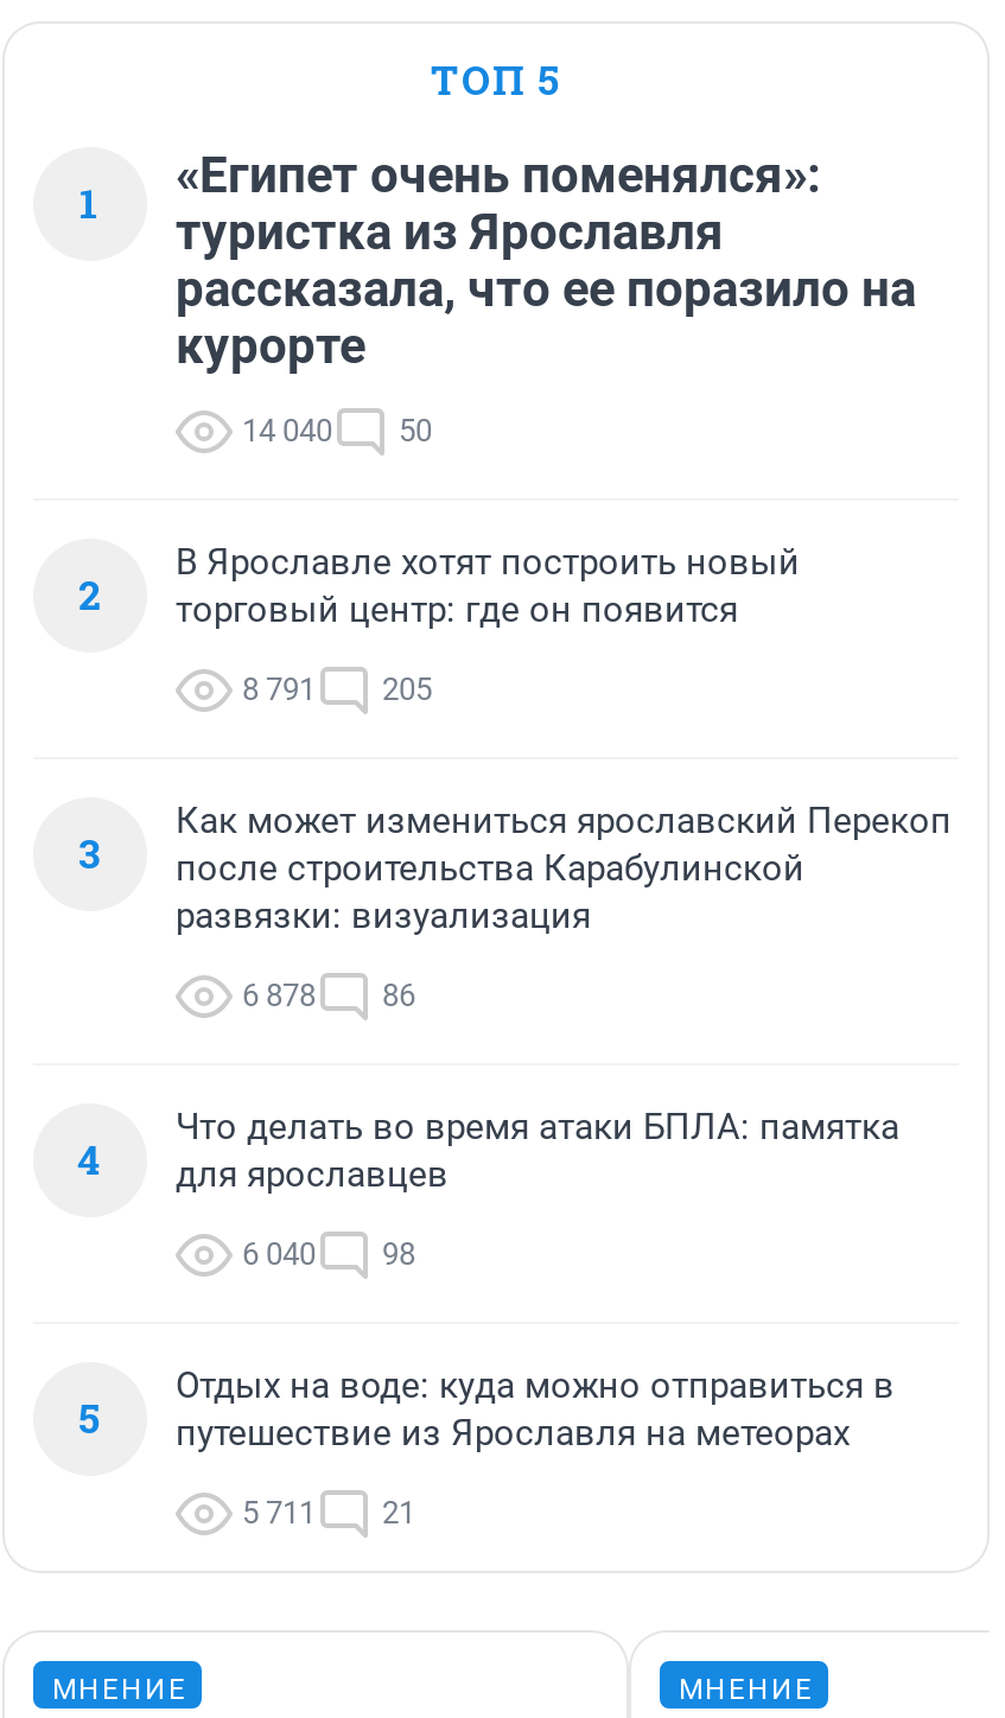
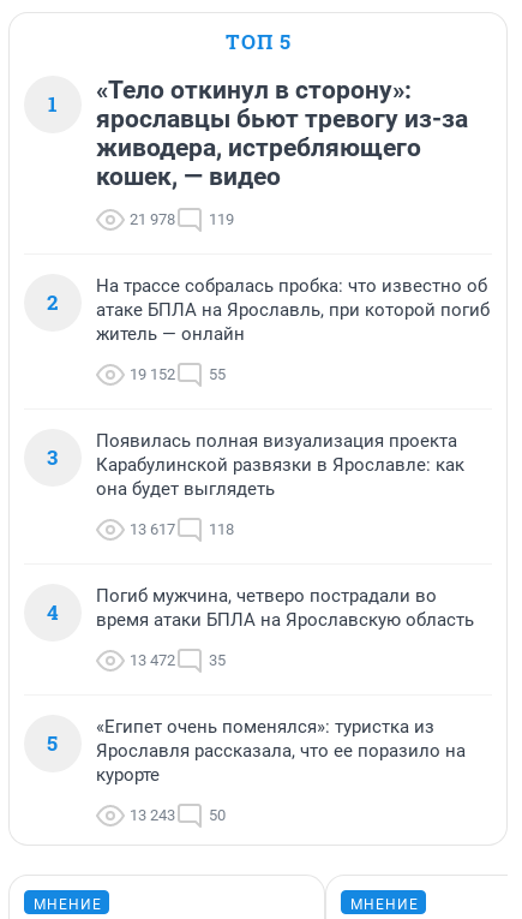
[176,148,916,375] «Египет очень поменялся»: | туристка из Ярославля | рассказала, что ее поразило на | курорте -> [96,76,468,191] «Тело откинул в сторону»: | ярославцы бьют тревогу из-за | живодера, истребляющего | кошек, — видео
[242,413,432,449] 14 040 | 50 -> [130,210,234,228] 21 978 | 119
[176,542,800,632] В Ярославле хотят построить новый | торговый центр: где он появится -> [96,275,490,345] На трассе собралась пробка: что известно об | атаке БПЛА на Ярославль, при которой погиб | житель — онлайн
[242,672,432,708] 8 791 | 205 -> [130,365,226,383] 19 152 | 55
[176,800,952,938] Как может измениться ярославский Перекоп | после строительства Карабулинской | развязки: визуализация -> [96,430,464,500] Появилась полная визуализация проекта | Карабулинской развязки в Ярославле: как | она будет выглядеть
[242,978,415,1014] 6 878 | 86 -> [130,520,234,538] 13 617 | 118
[176,1106,899,1196] Что делать во время атаки БПЛА: памятка | для ярославцев -> [96,585,474,631] Погиб мужчина, четверо пострадали во | время атаки БПЛА на Ярославскую область
[242,1237,415,1272] 6 040 | 98 -> [130,651,226,669] 13 472 | 35
[176,1365,895,1455] Отдых на воде: куда можно отправиться в | путешествие из Ярославля на метеорах -> [96,716,466,786] «Египет очень поменялся»: туристка из | Ярославля рассказала, что ее поразило на | курорте
[242,1495,415,1531] 5 711 | 21 -> [130,806,226,824] 13 243 | 50

